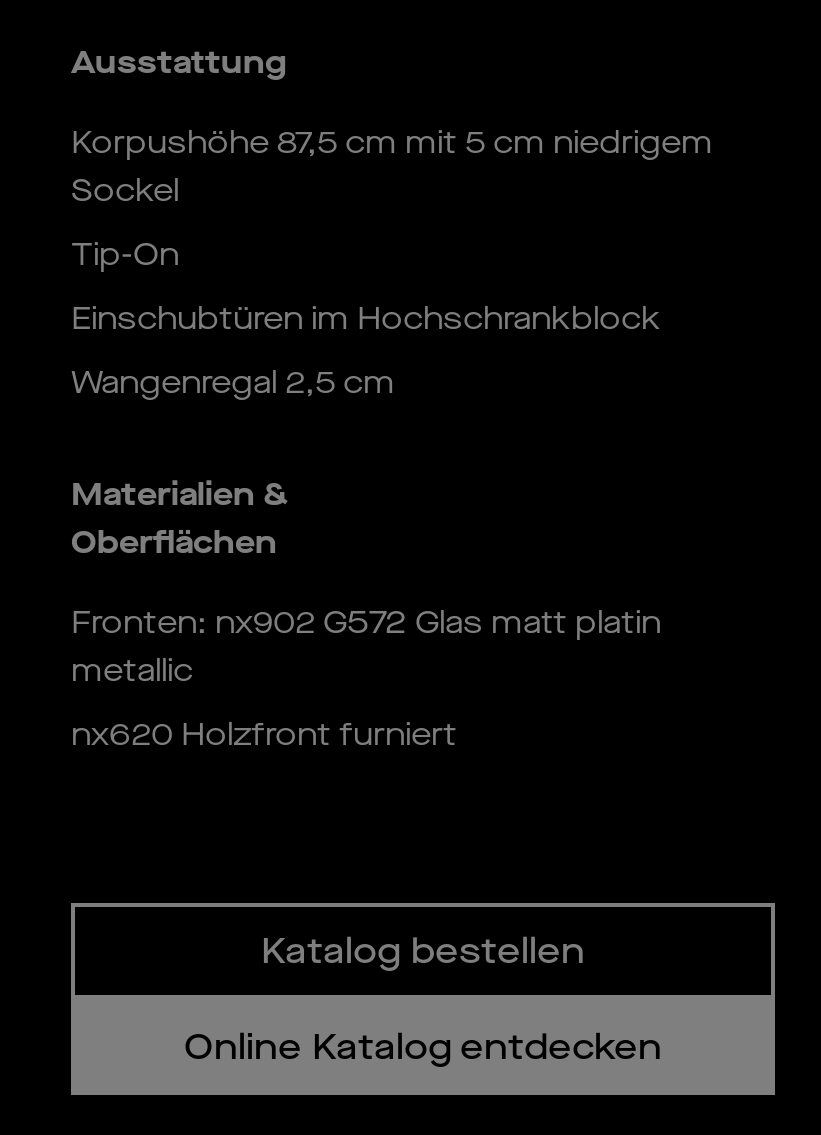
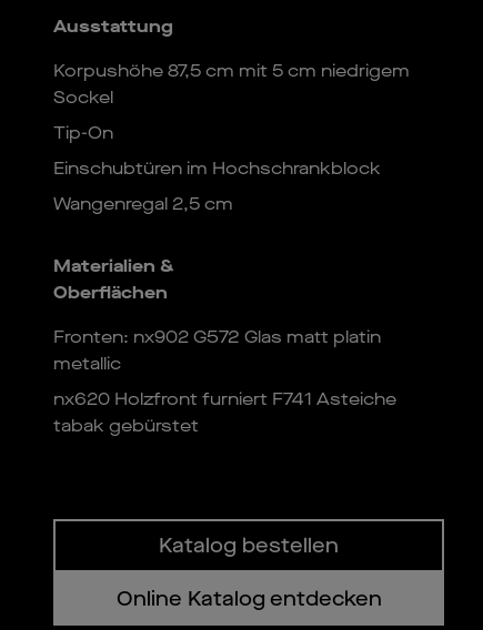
[71,714,465,756] nx620 Holzfront furniert -> [53,388,396,437] nx620 Holzfront furniert F741 Asteiche | tabak gebürstet

